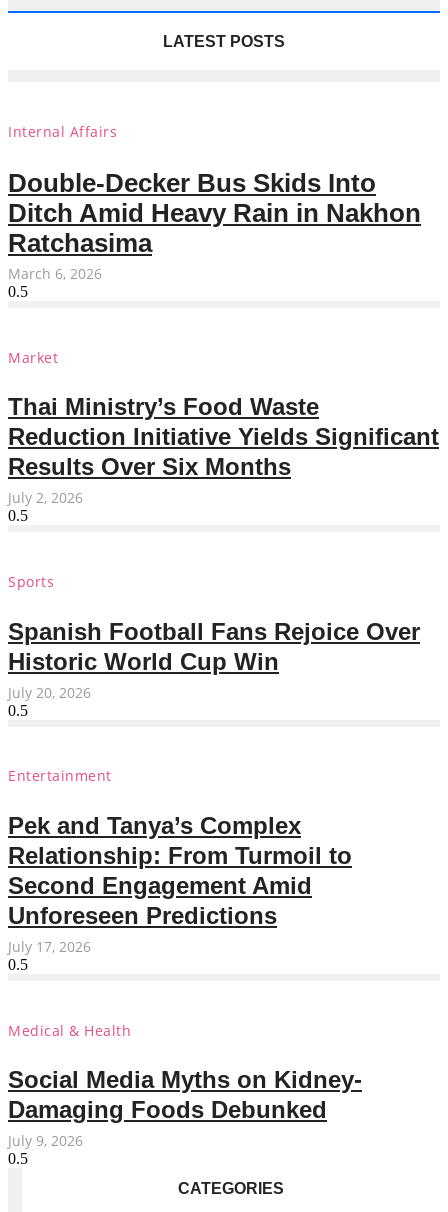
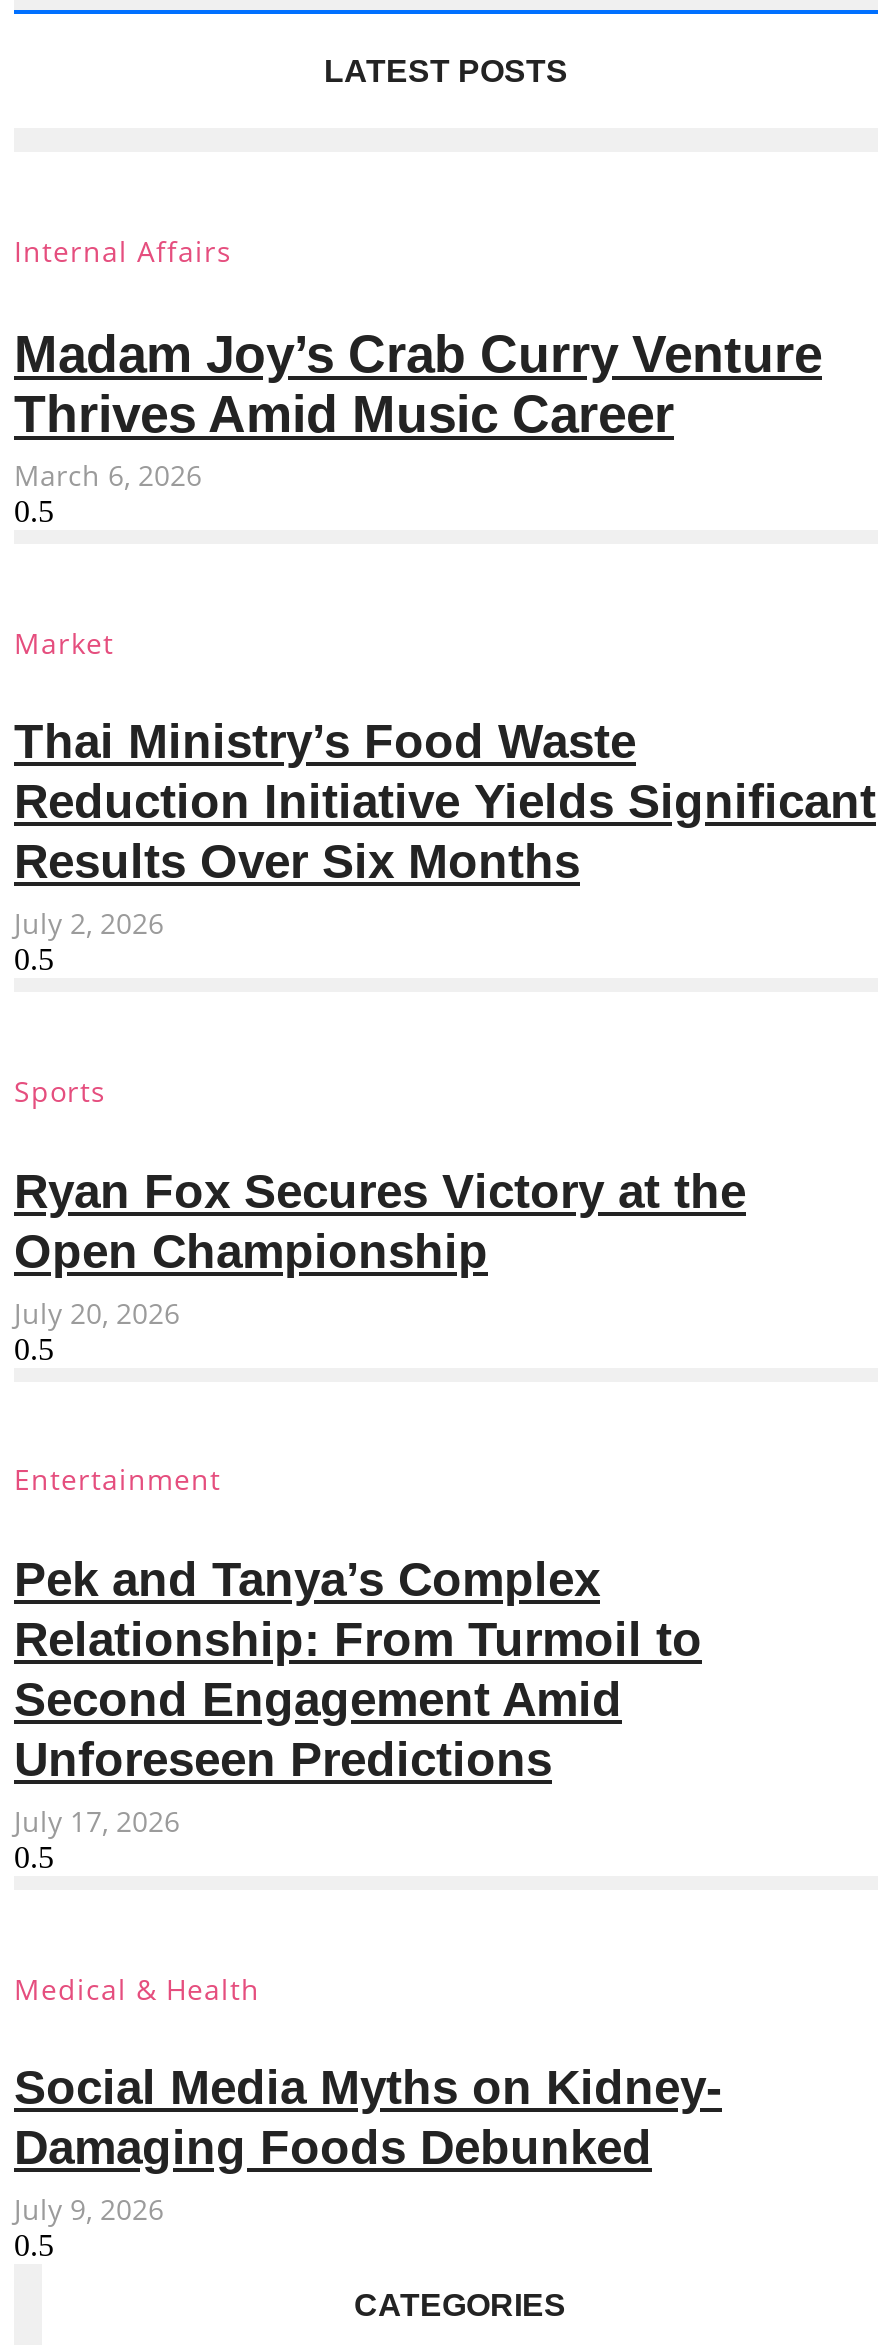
[8,168,421,258] Double-Decker Bus Skids Into | Ditch Amid Heavy Rain in Nakhon | Ratchasima -> [14,324,822,444] Madam Joy’s Crab Curry Venture | Thrives Amid Music Career
[8,618,420,675] Spanish Football Fans Rejoice Over | Historic World Cup Win -> [14,1163,746,1277] Ryan Fox Secures Victory at the | Open Championship

